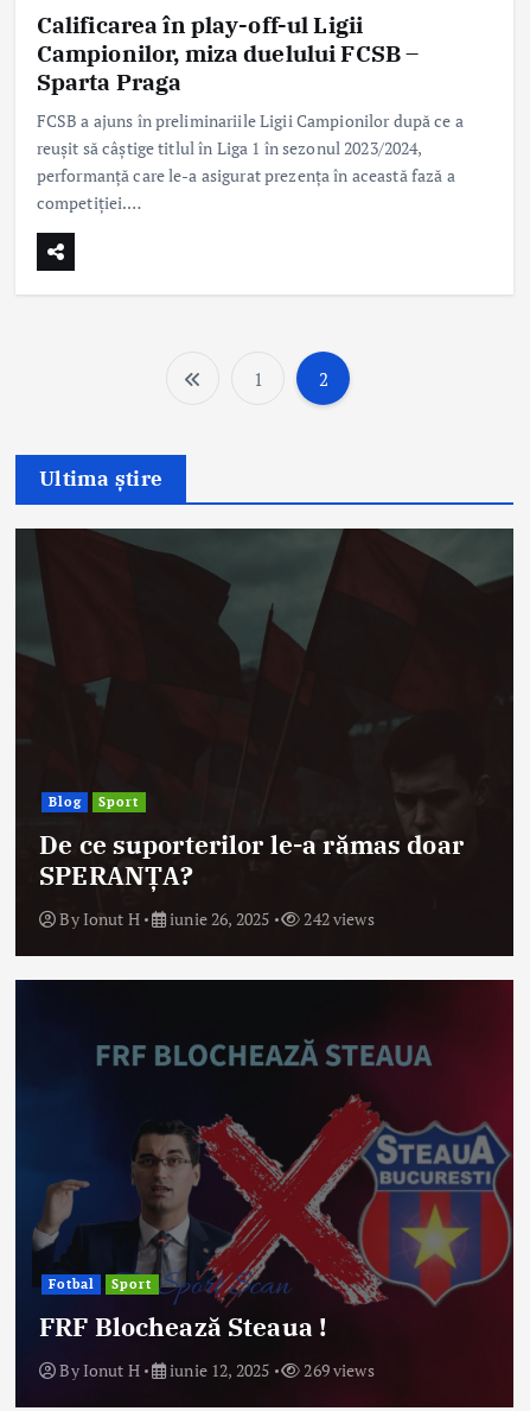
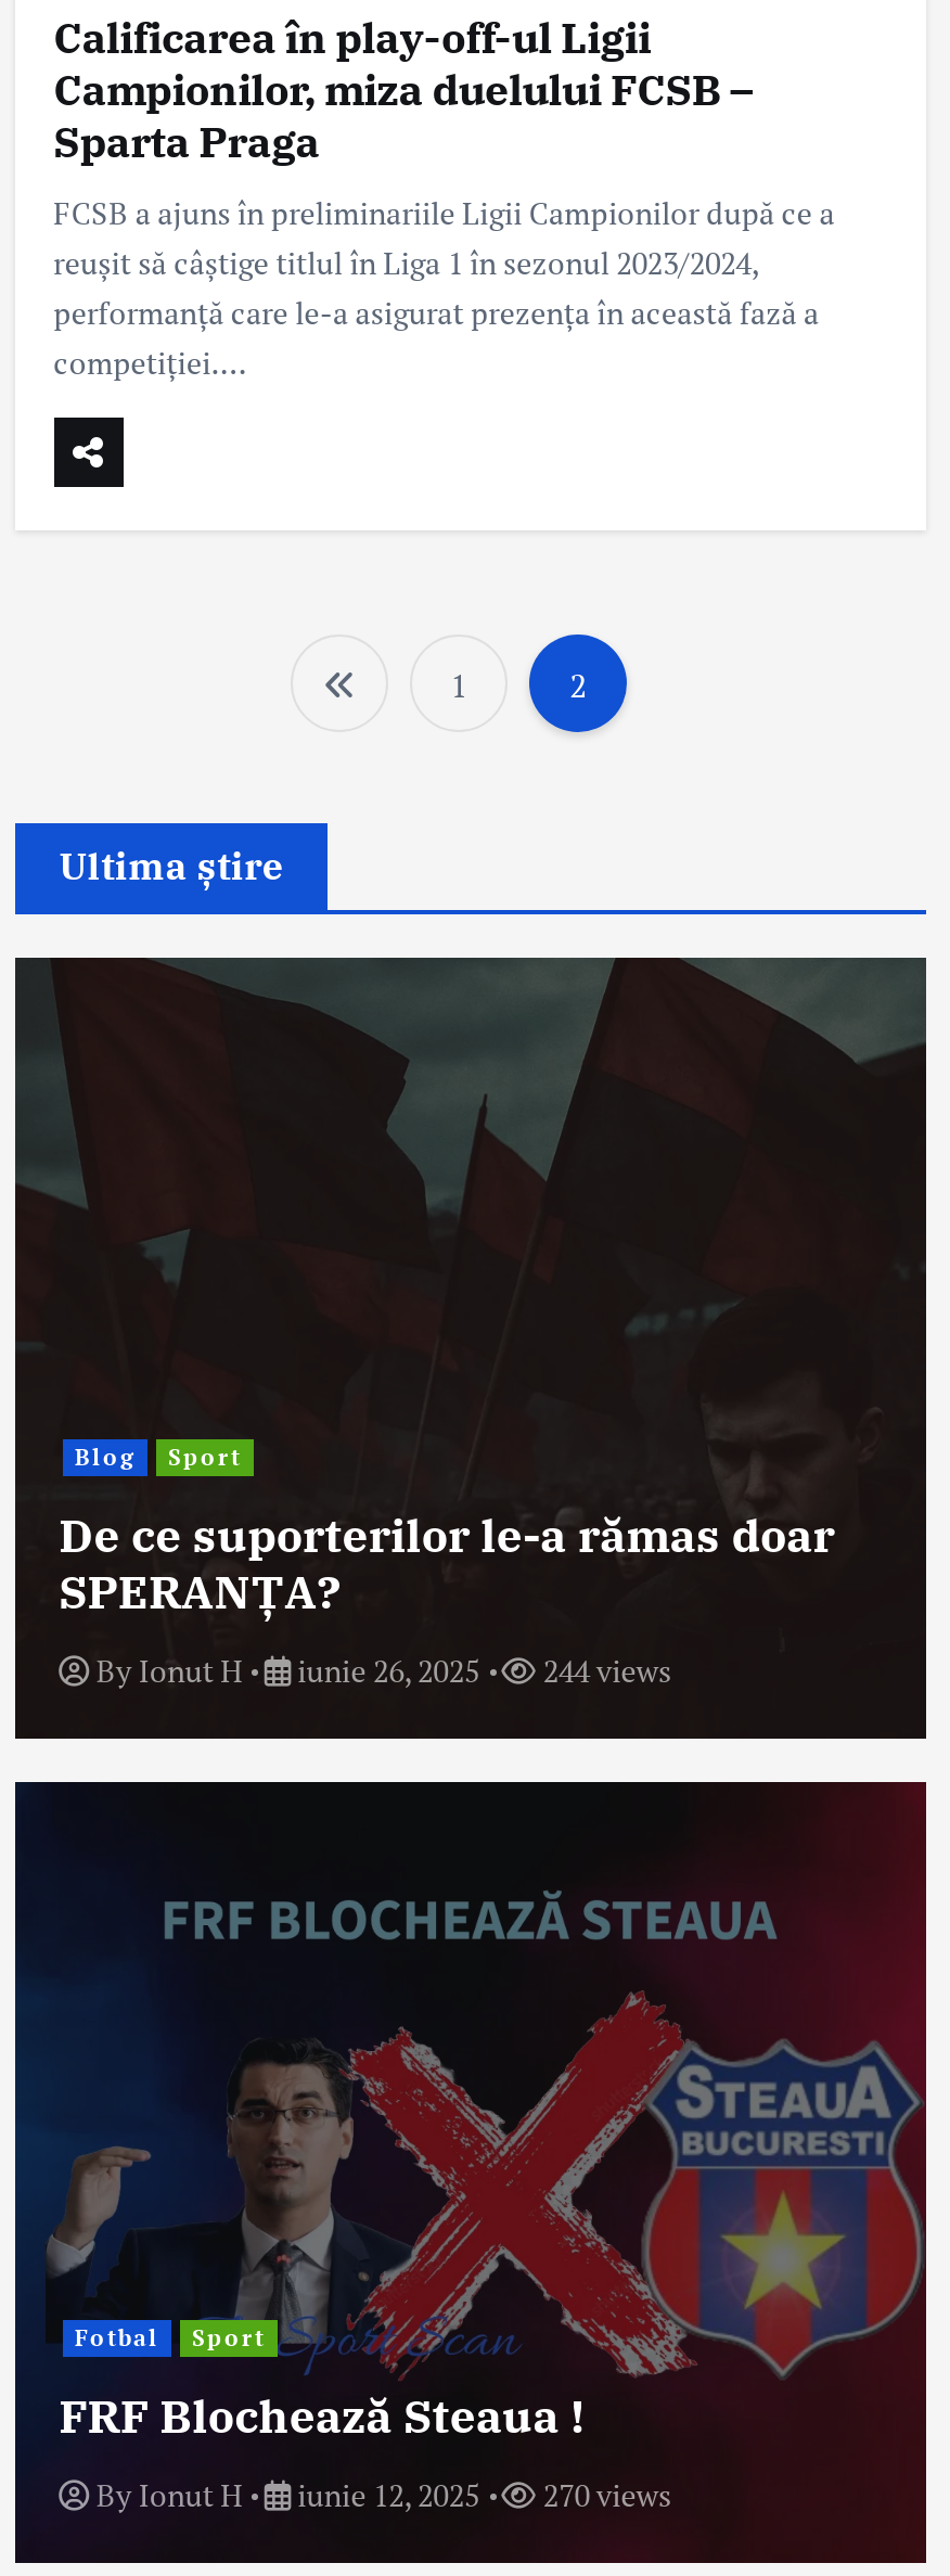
[300,907,374,930] 242 views -> [536,1650,672,1691] 244 views
[56,1359,374,1381] By Ionut H iunie 12, 2025 269 views -> [89,2474,672,2515] By Ionut H iunie 12, 2025 270 views

